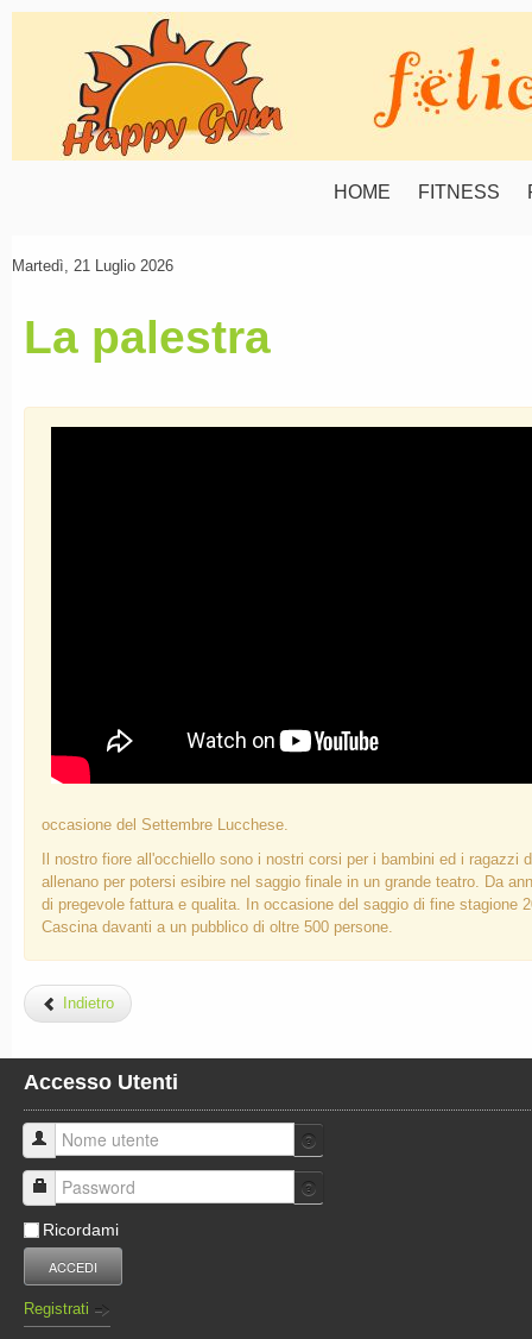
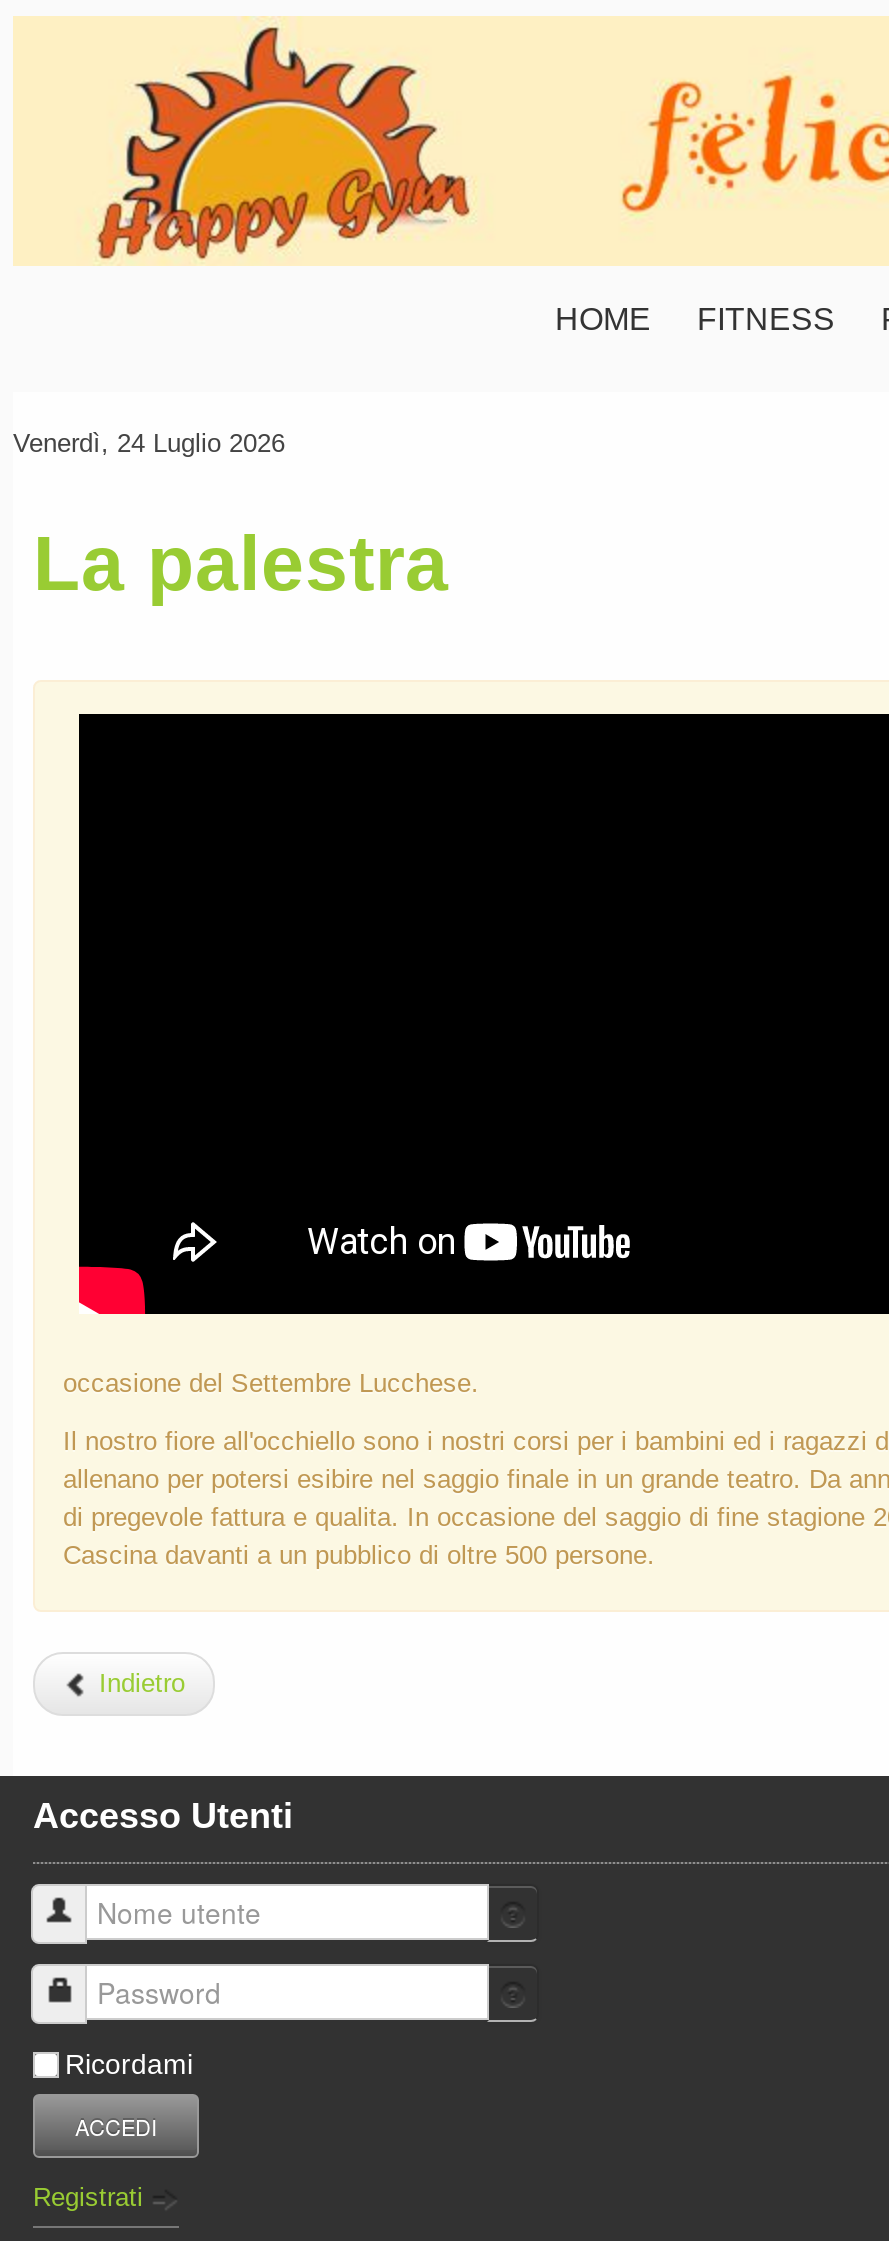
[12,257,173,275] Martedì, 21 Luglio 2026 -> [13,428,285,458] Venerdì, 24 Luglio 2026

